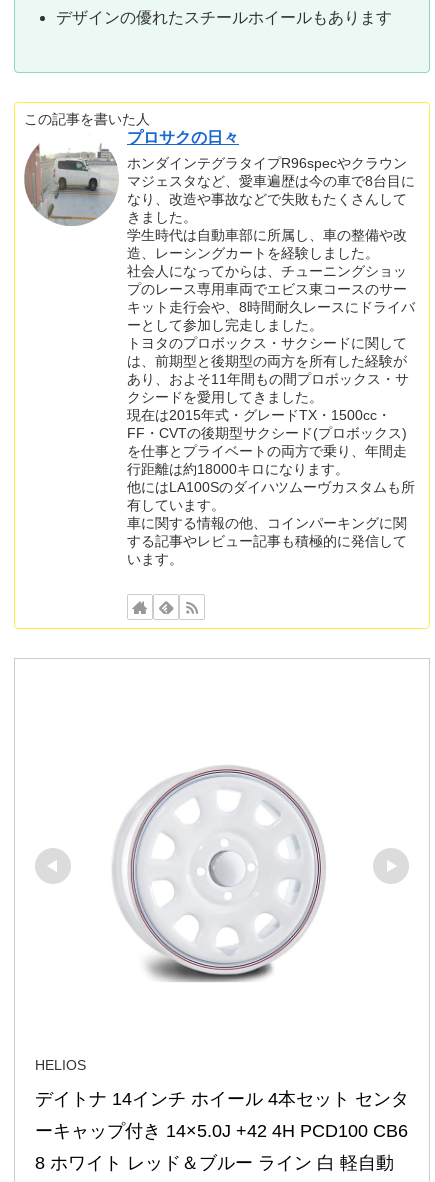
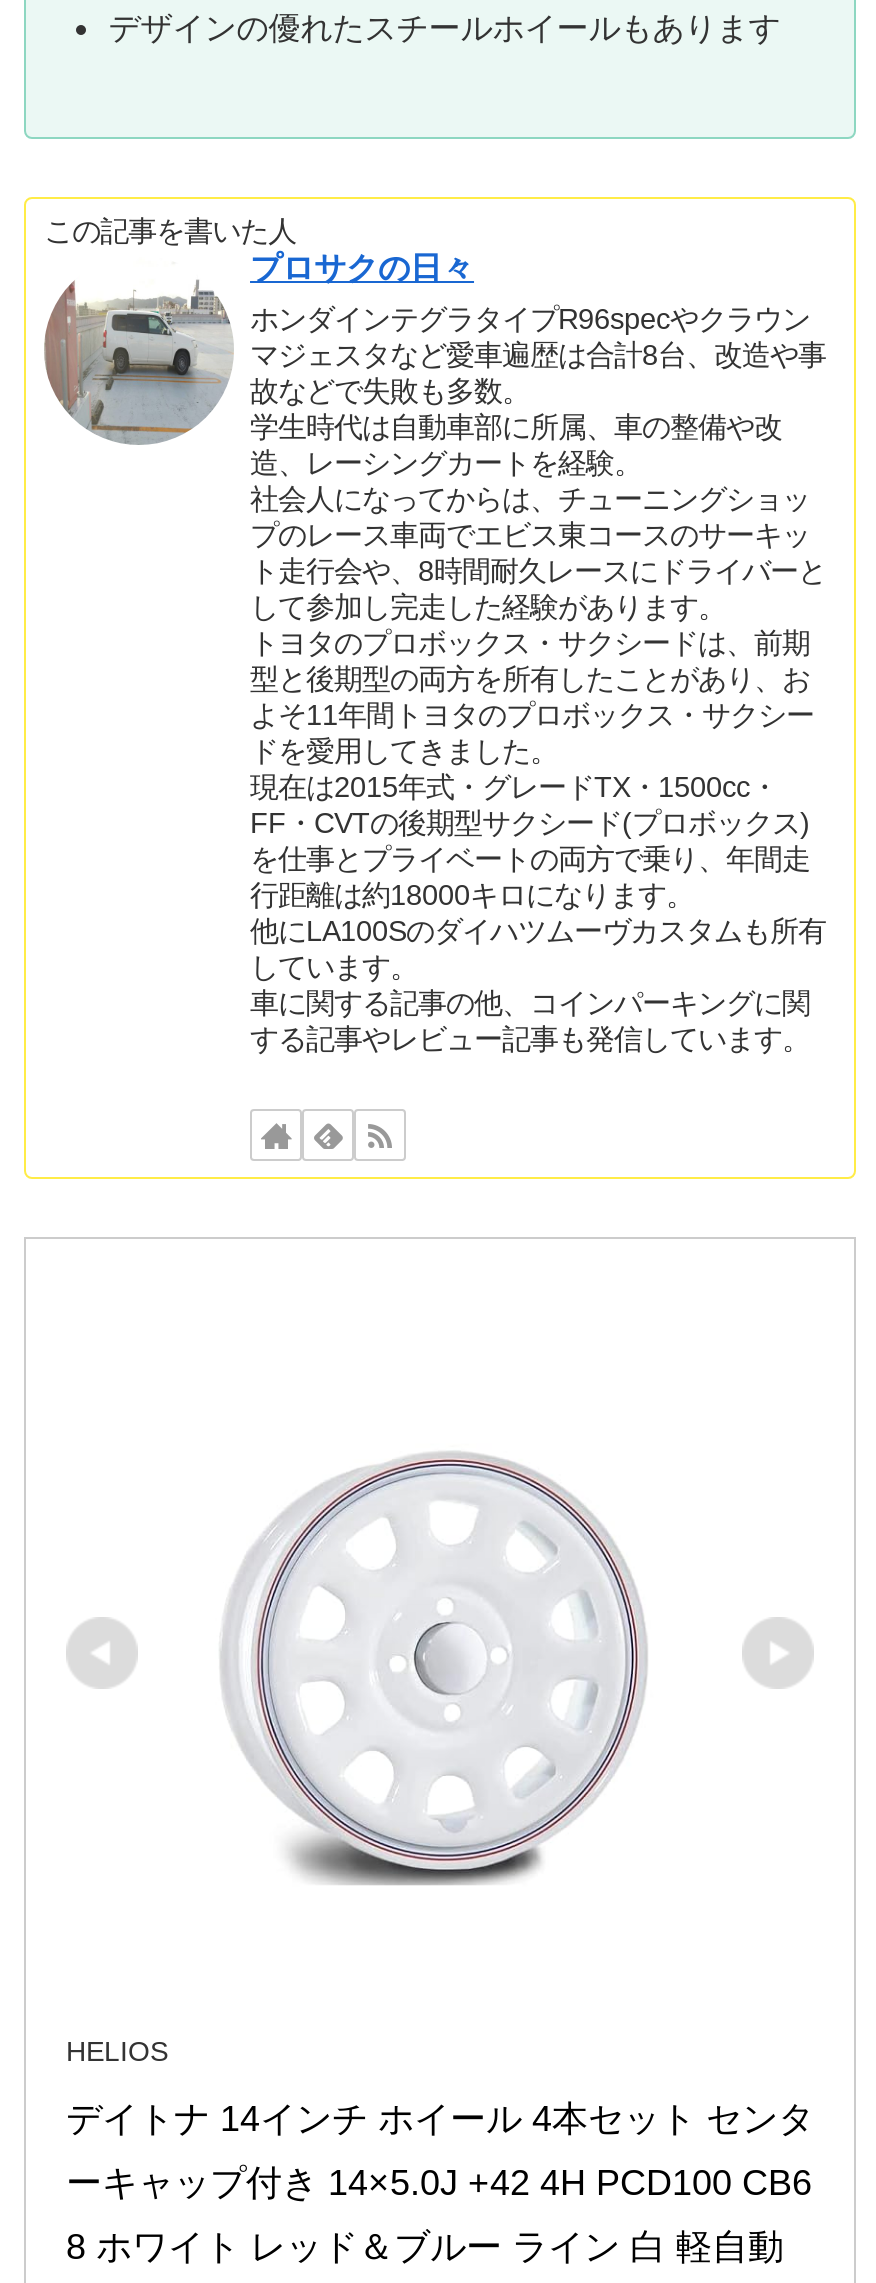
[127,173,415,261] マジェスタなど、愛車遍歴は今の車で8台目に | なり、改造や事故などで失敗もたくさんして | きました。 | 学生時代は自動車部に所属し、車の整備や改 | 造、レーシングカートを経験しました。 -> [250,339,826,479] マジェスタなど愛車遍歴は合計8台、改造や事 | 故などで失敗も多数。 | 学生時代は自動車部に所属、車の整備や改 | 造、レーシングカートを経験。
[127,281,415,405] プのレース専用車両でエビス東コースのサー | キット走行会や、8時間耐久レースにドライバ | ーとして参加し完走しました。 | トヨタのプロボックス・サクシードに関して | は、前期型と後期型の両方を所有した経験が | あり、およそ11年間もの間プロボックス・サ | クシードを愛用してきました。 -> [250,519,826,767] プのレース車両でエビス東コースのサーキッ | ト走行会や、8時間耐久レースにドライバーと | して参加し完走した経験があります。 | トヨタのプロボックス・サクシードは、前期 | 型と後期型の両方を所有したことがあり、お | よそ11年間トヨタのプロボックス・サクシー | ドを愛用してきました。
[127,479,415,567] 他にはLA100Sのダイハツムーヴカスタムも所 | 有しています。 | 車に関する情報の他、コインパーキングに関 | する記事やレビュー記事も積極的に発信して | います。 -> [250,915,826,1055] 他にLA100Sのダイハツムーヴカスタムも所有 | しています。 | 車に関する記事の他、コインパーキングに関 | する記事やレビュー記事も発信しています。

